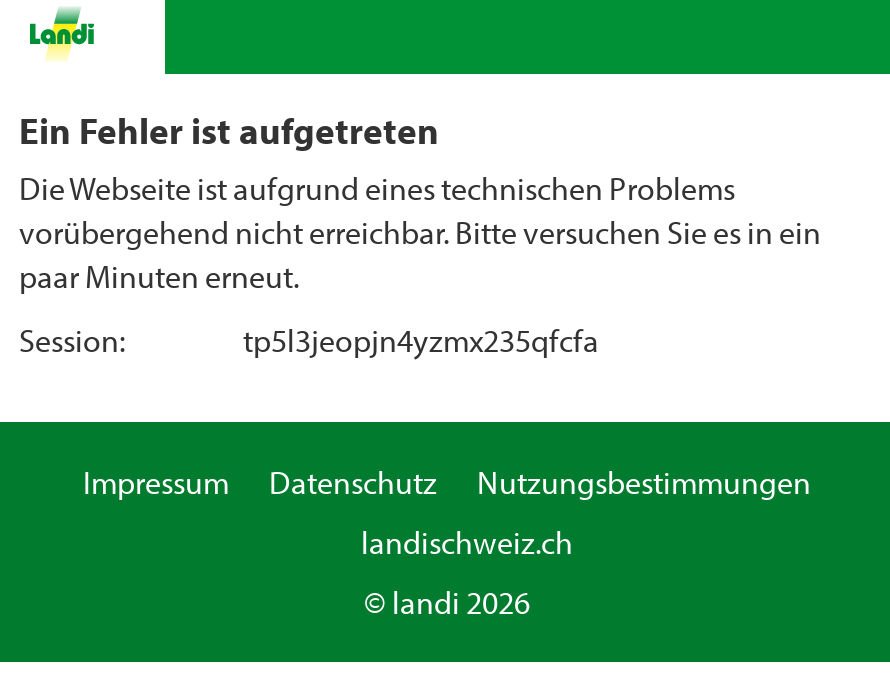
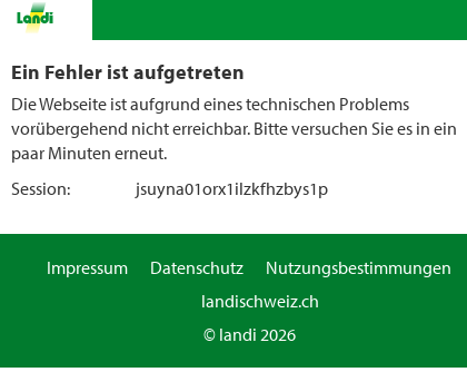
[243,320,599,360] tp5l3jeopjn4yzmx235qfcfa -> [136,177,328,199] jsuyna01orx1ilzkfhzbys1p

